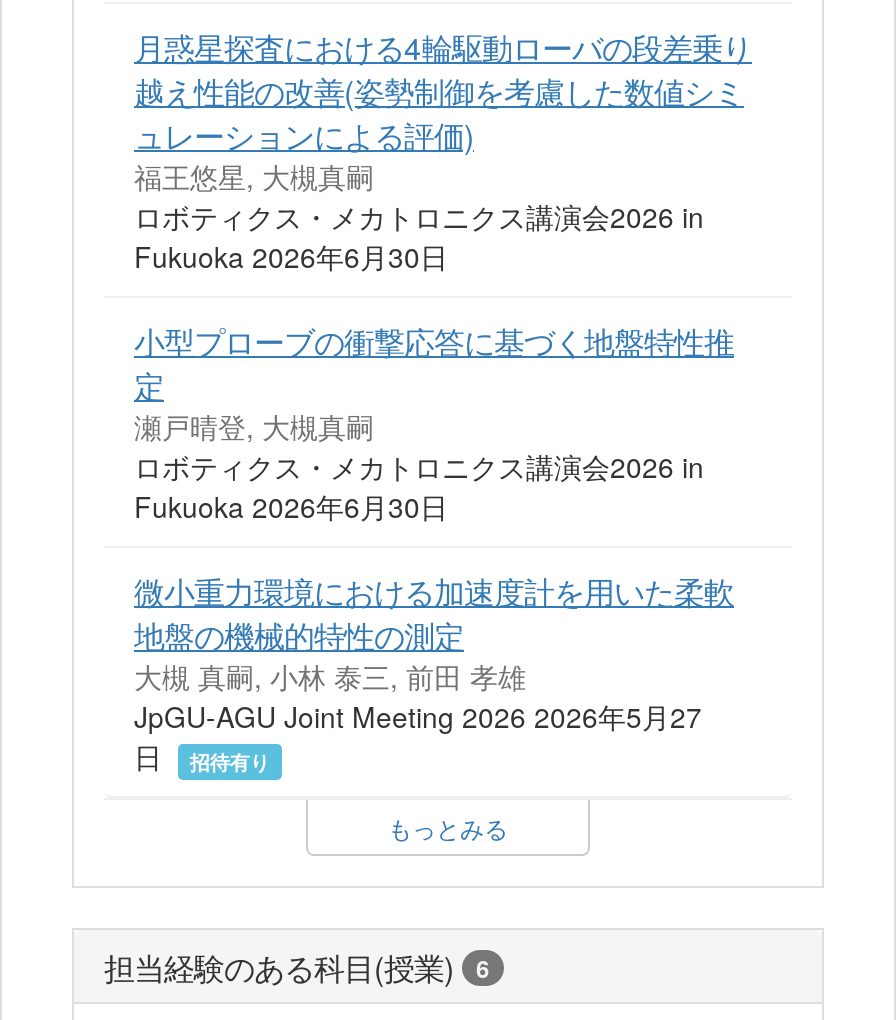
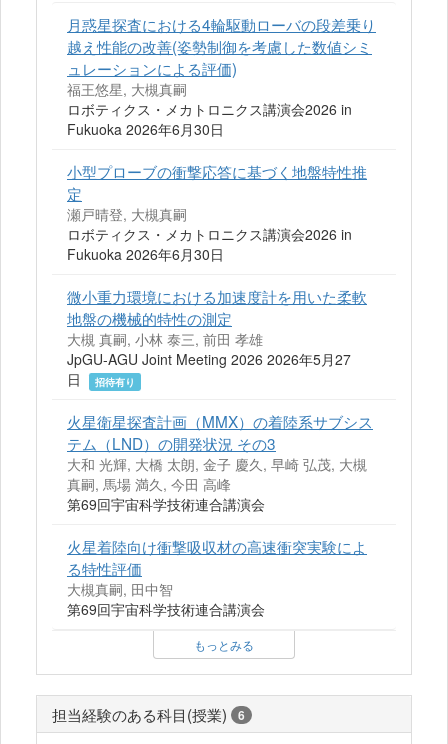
none -> [67,410,373,619] 火星衛星探査計画（MMX）の着陸系サブシス | テム（LND）の開発状況 その3 | 大和 光輝, 大橋 太朗, 金子 慶久, 早崎 弘茂, 大槻 | 真嗣, 馬場 満久, 今田 高峰 | 第69回宇宙科学技術連合講演会 | 火星着陸向け衝撃吸収材の高速衝突実験によ | る特性評価 | 大槻真嗣, 田中智 | 第69回宇宙科学技術連合講演会

